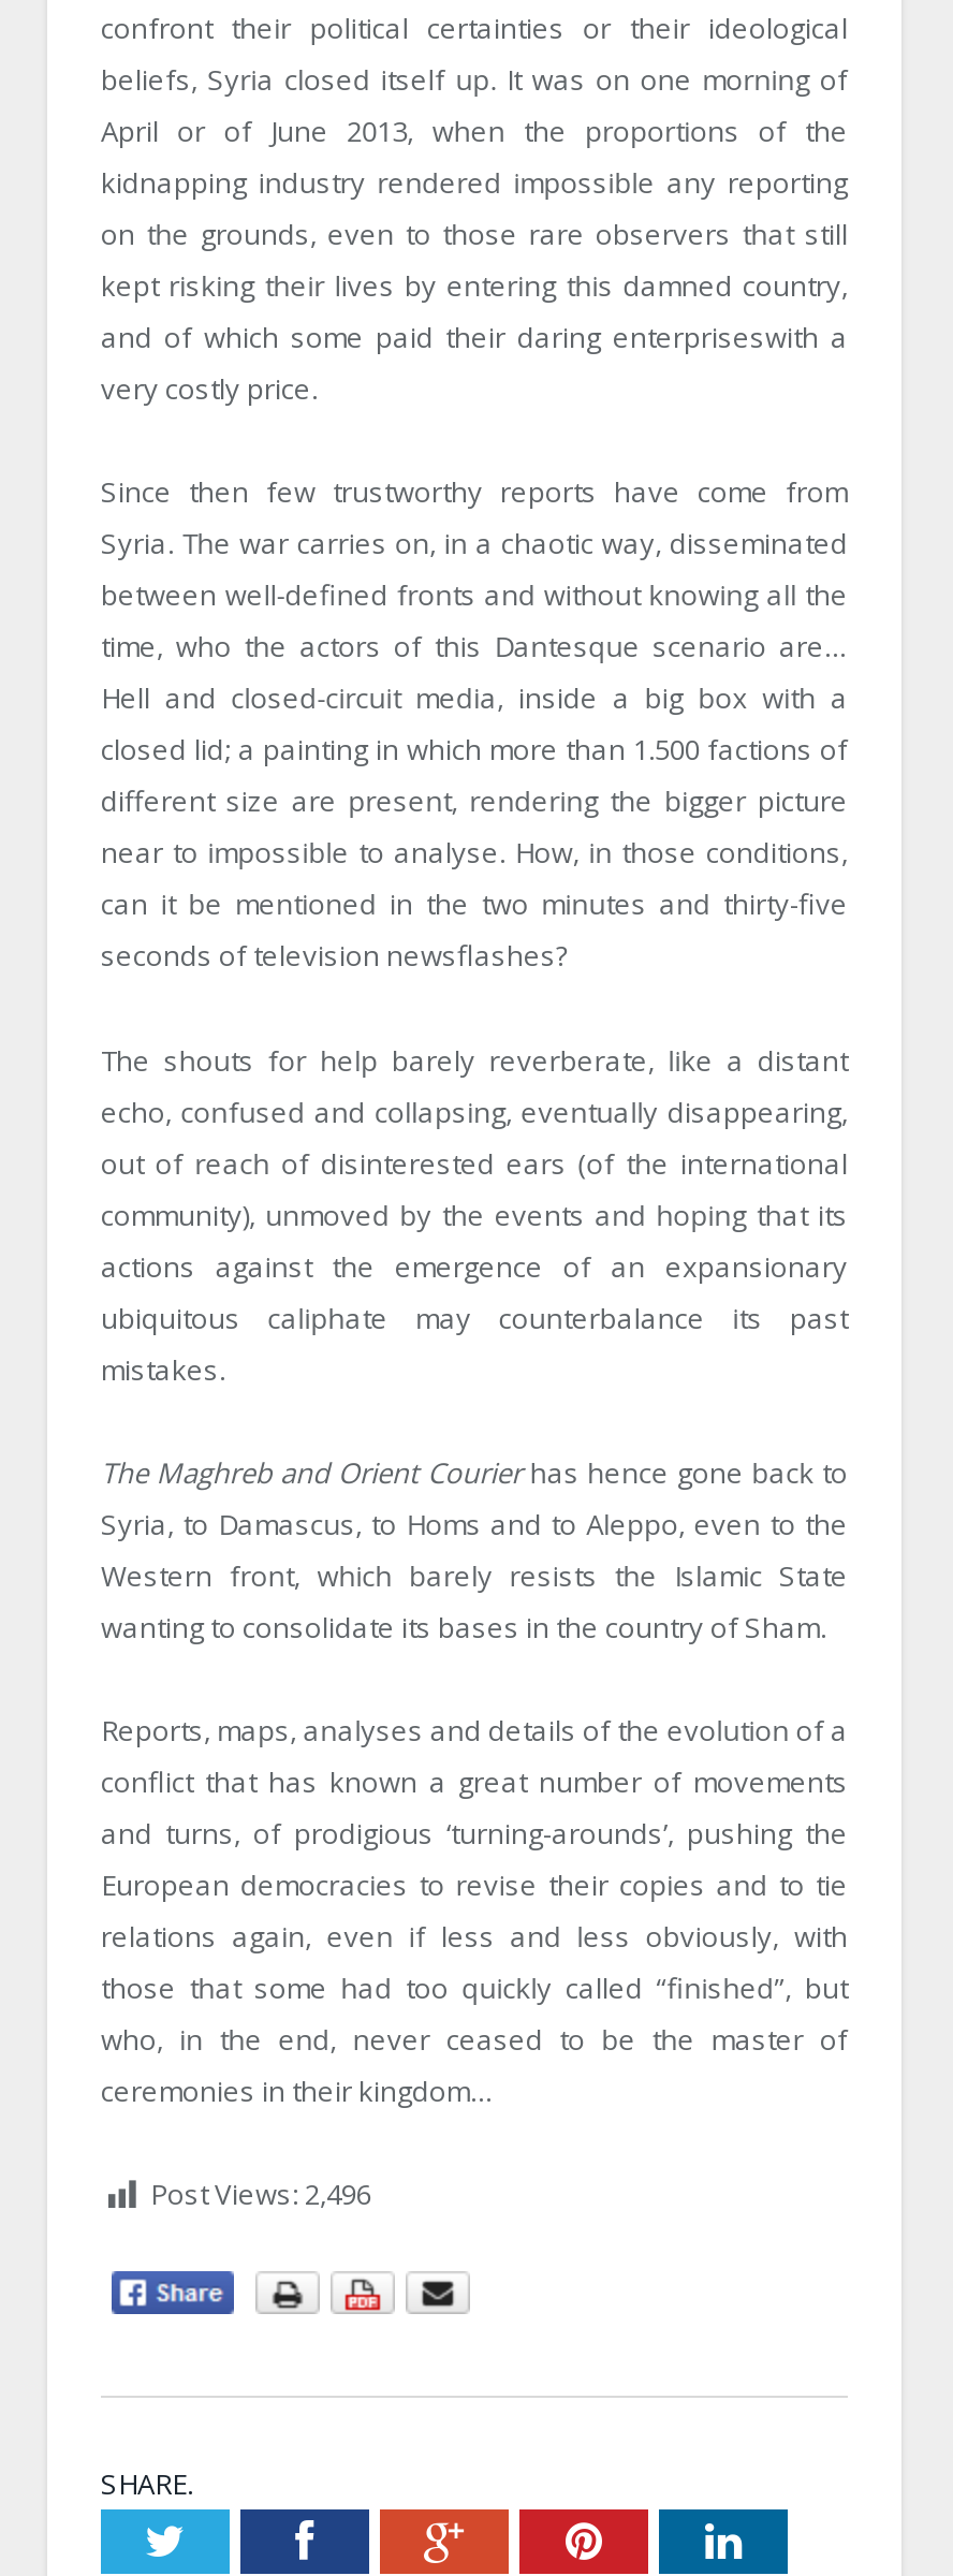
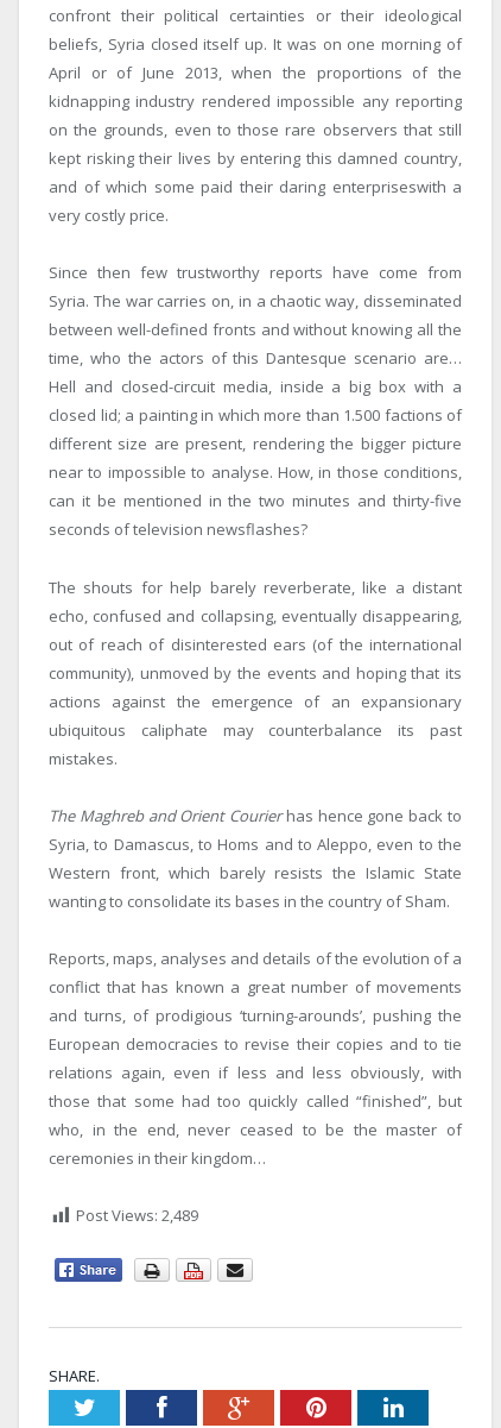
[150,2175,371,2213] Post Views: 2,496 -> [76,1204,198,1226] Post Views: 2,489

